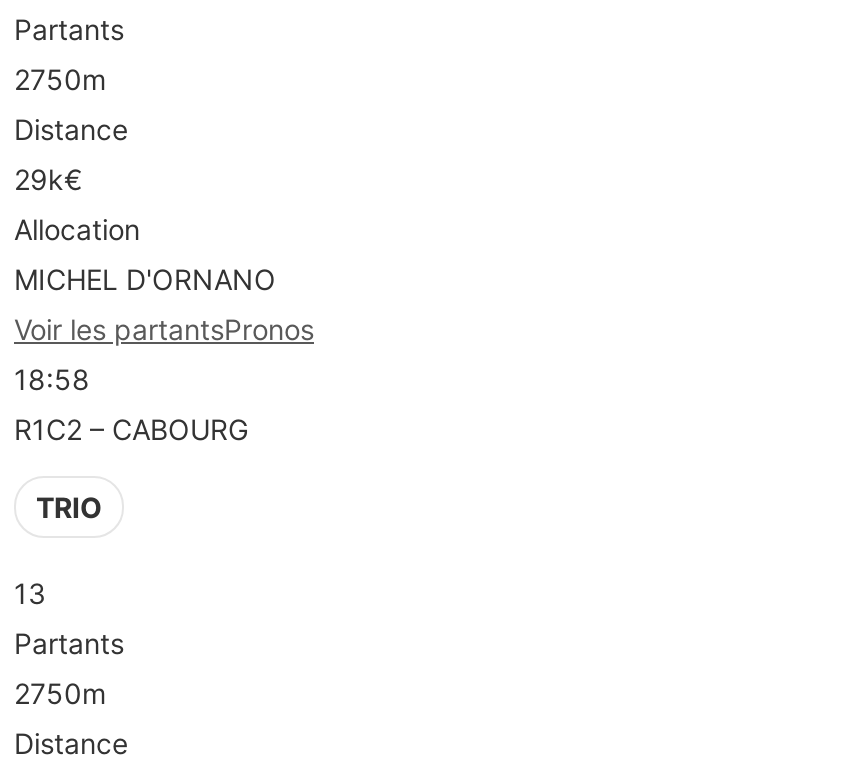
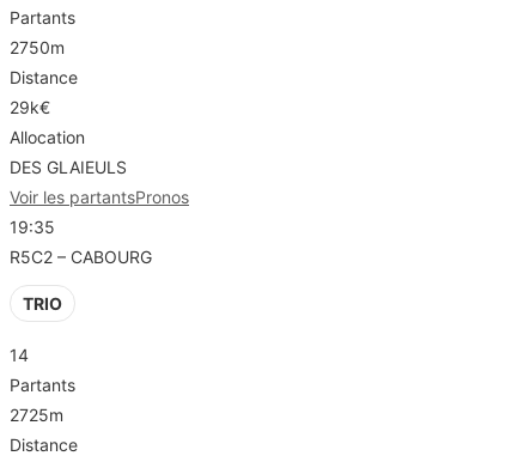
[14,262,276,296] MICHEL D'ORNANO -> [10,157,127,177] DES GLAIEULS
[14,362,90,396] 18:58 -> [10,217,55,237] 19:35
[14,412,248,446] R1C2 – CABOURG -> [10,246,152,267] R5C2 – CABOURG
[14,576,46,610] 13 -> [10,345,29,365] 14
[14,676,106,710] 2750m -> [10,404,63,425] 2725m

